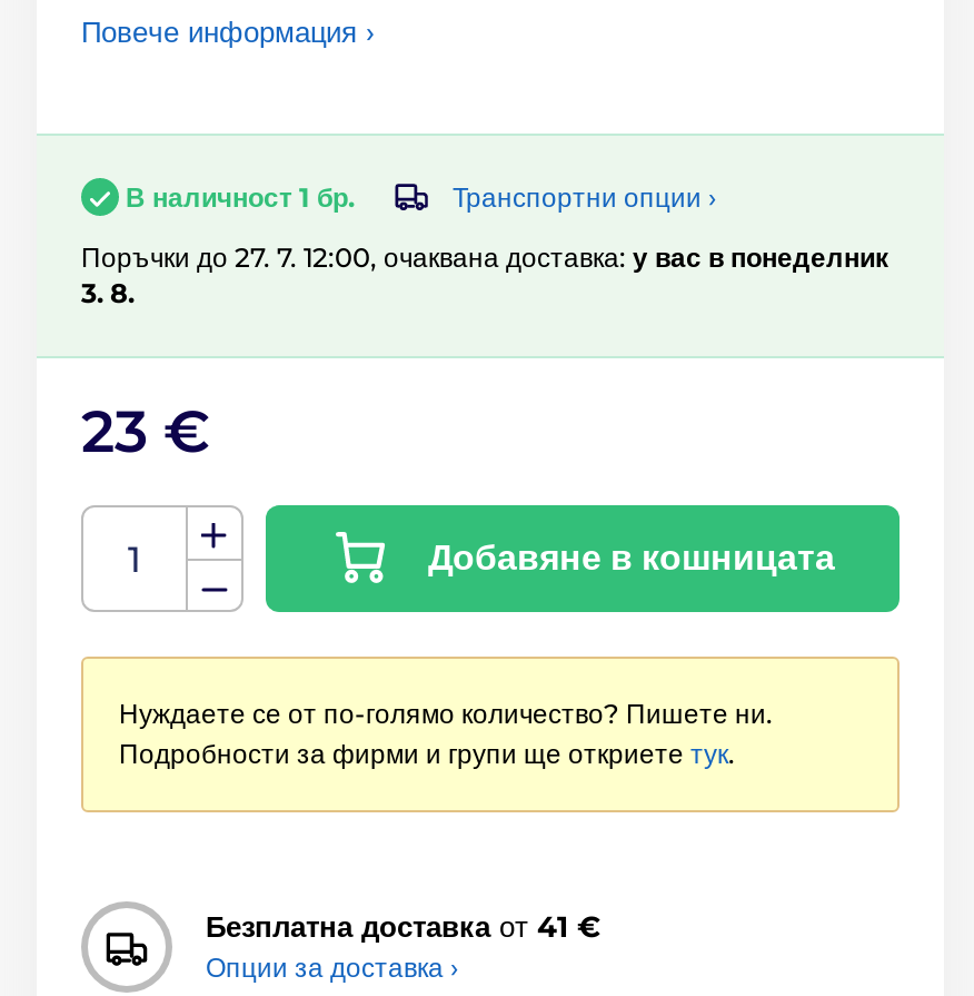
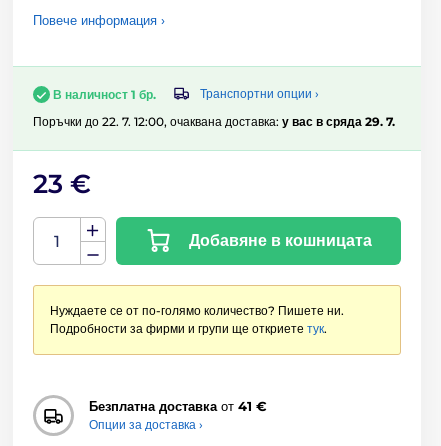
[81,240,888,309] Поръчки до 27. 7. 12:00, очаквана доставка: у вас в понеделник | 3. 8. -> [33,114,395,129] Поръчки до 22. 7. 12:00, очаквана доставка: у вас в сряда 29. 7.

